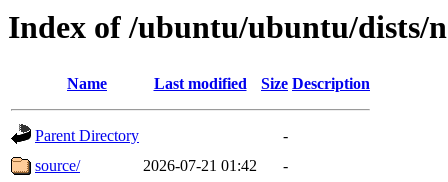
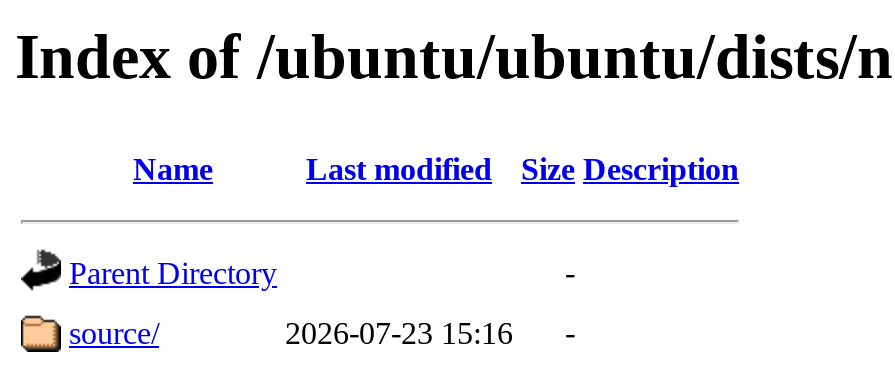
[143,157,257,174] 2026-07-21 01:42 -> [285,316,513,350] 2026-07-23 15:16

